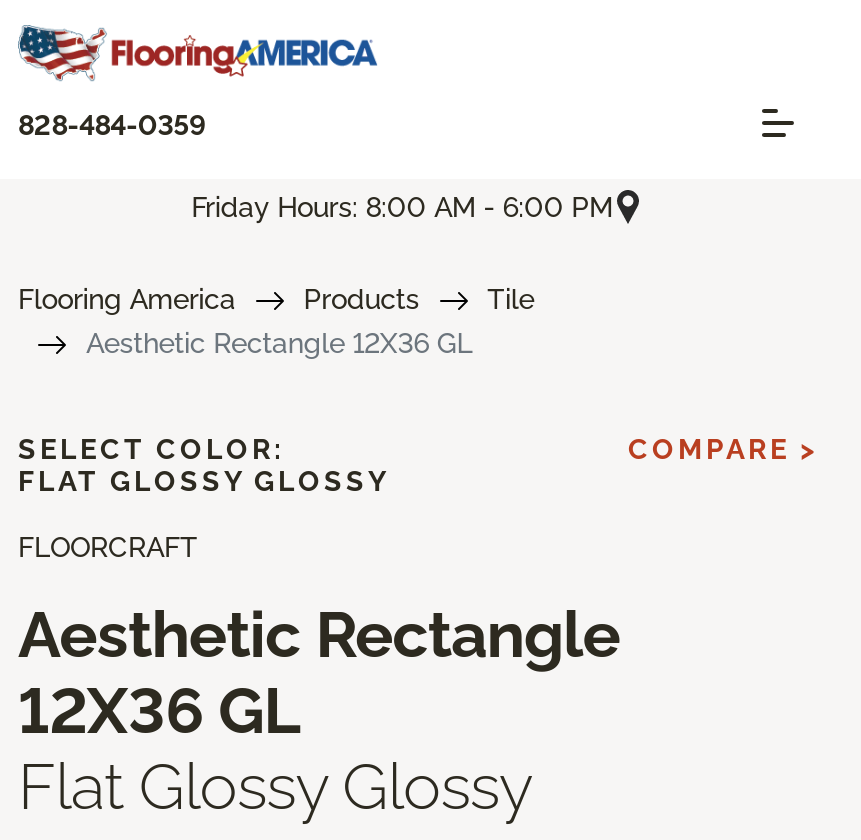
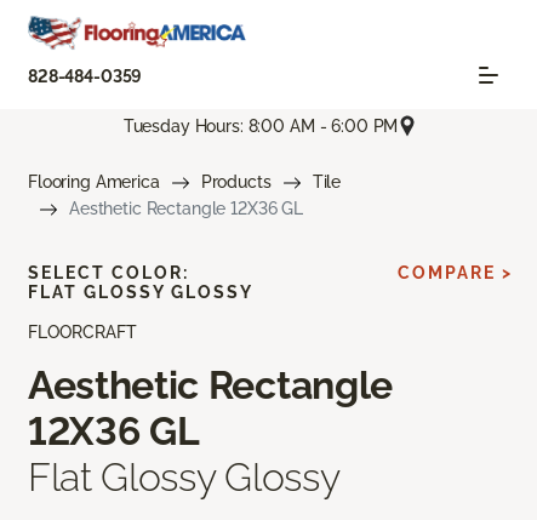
[191,190,613,222] Friday Hours: 8:00 AM - 6:00 PM -> [123,116,398,135] Tuesday Hours: 8:00 AM - 6:00 PM

